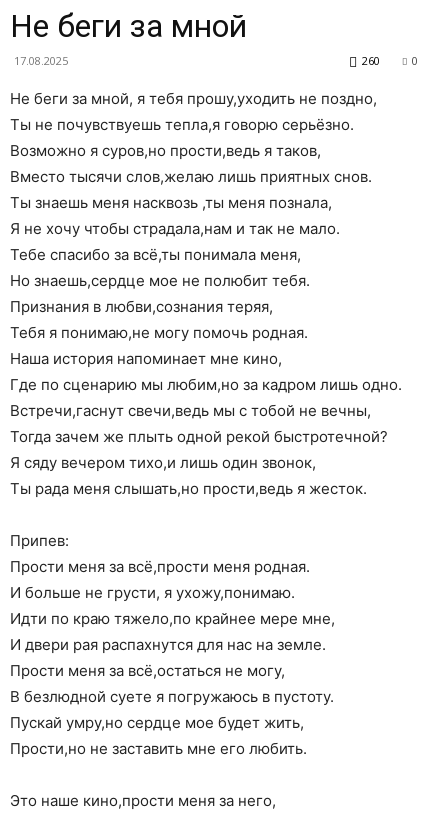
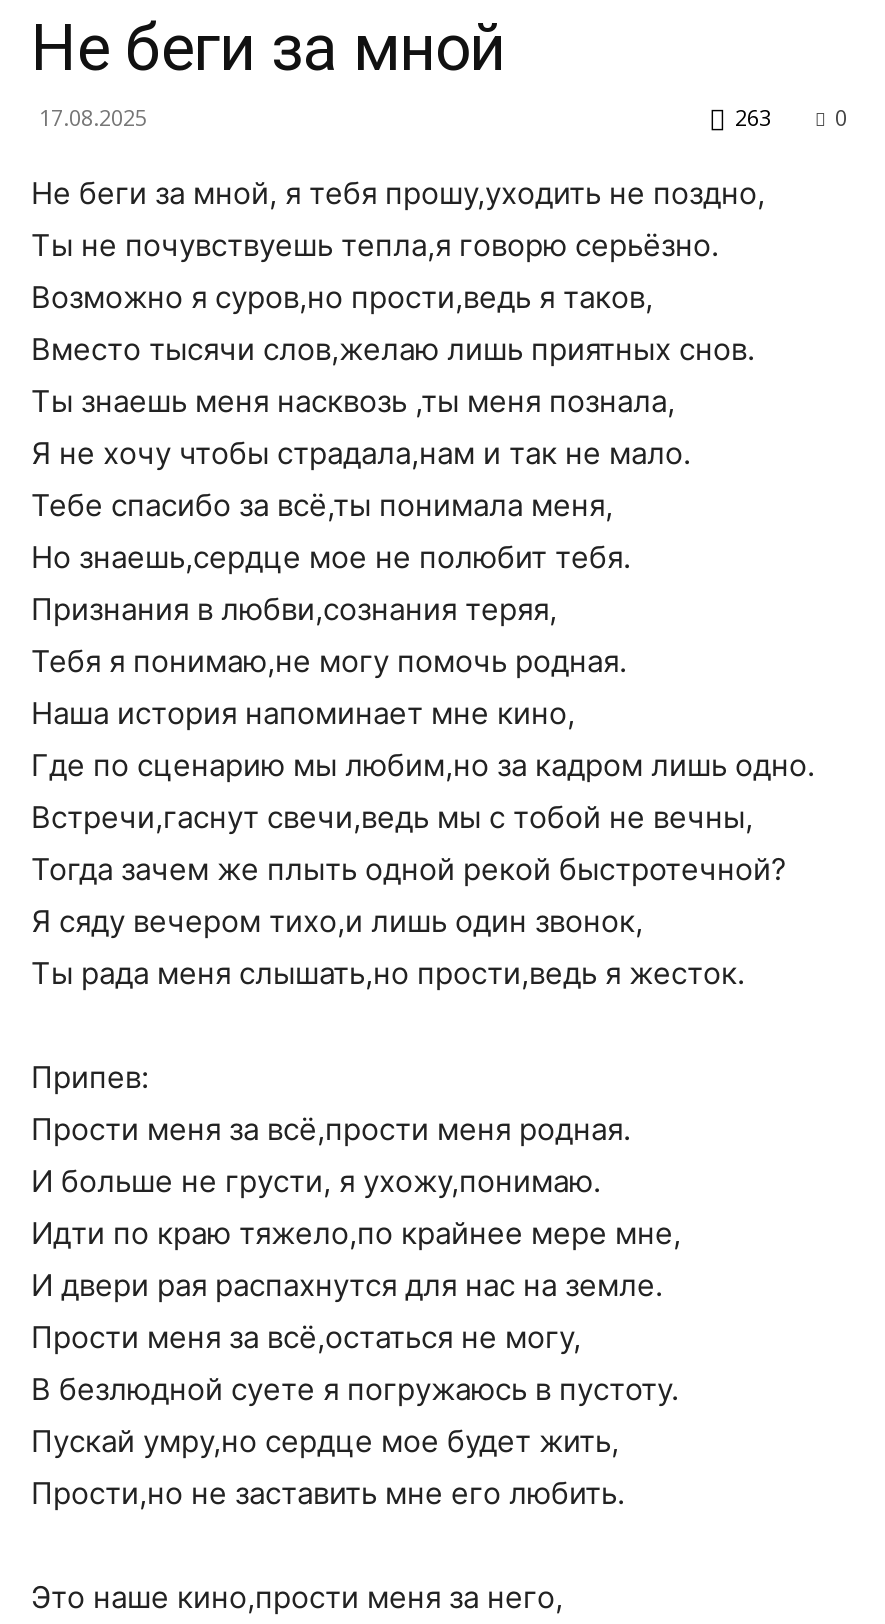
[362,53,380,68] 260 -> [735,102,771,132] 263

